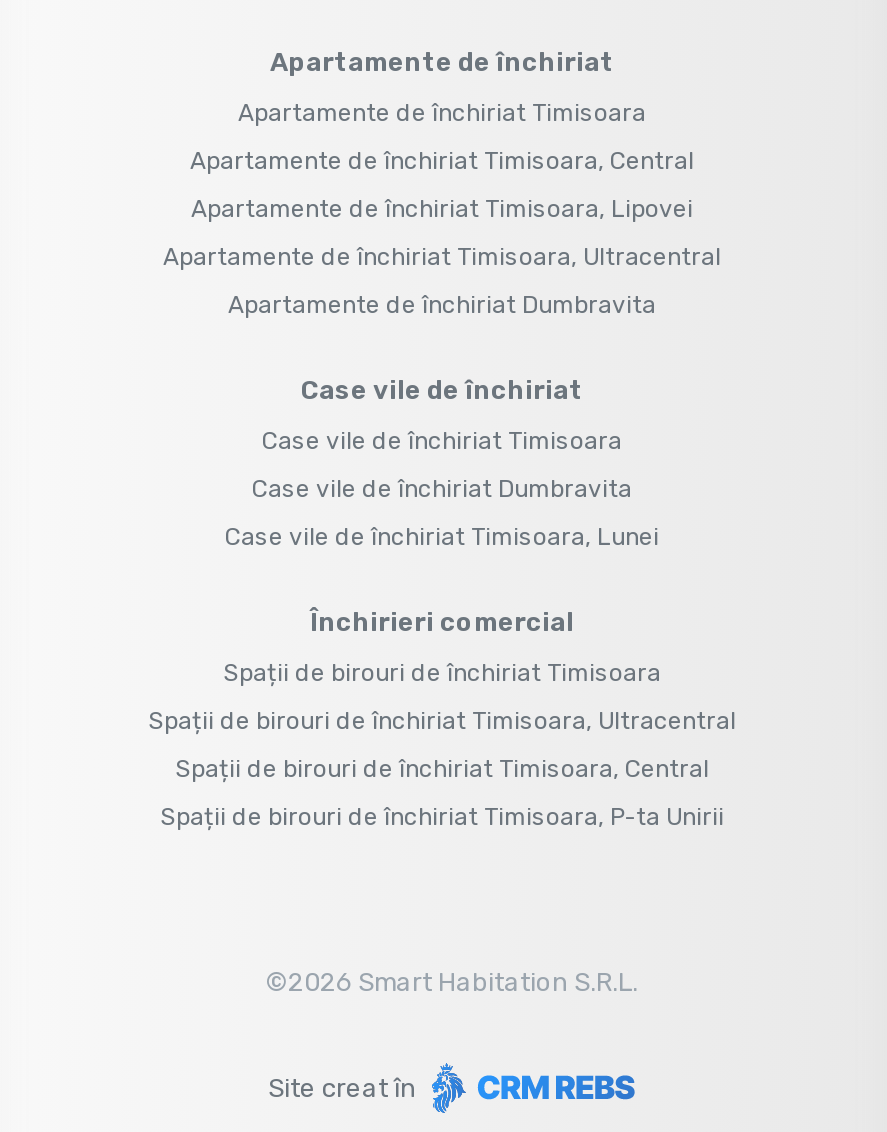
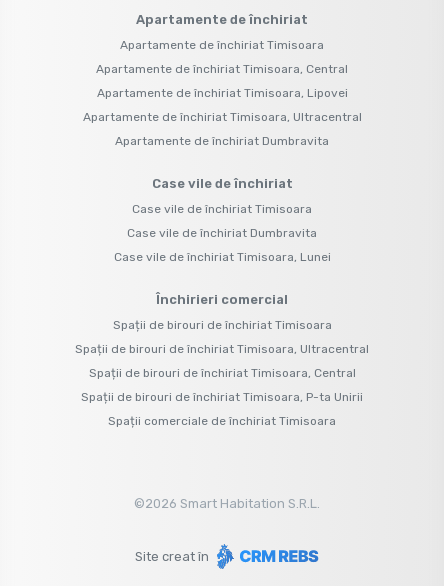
none -> [108,414,336,428] Spații comerciale de închiriat Timisoara

